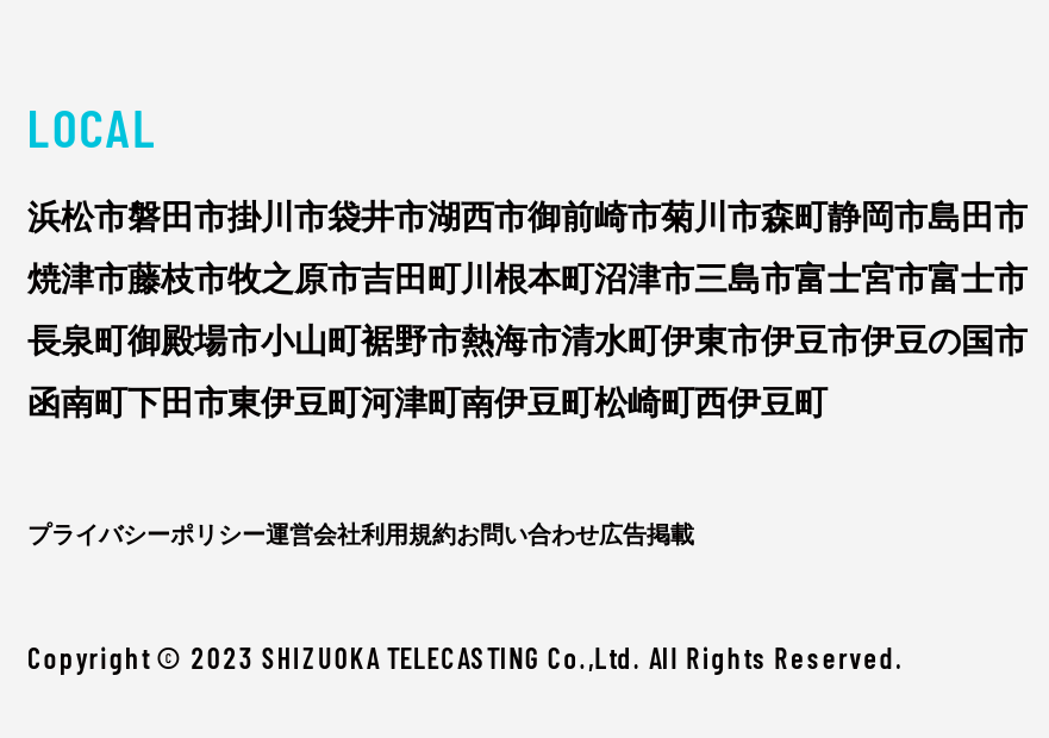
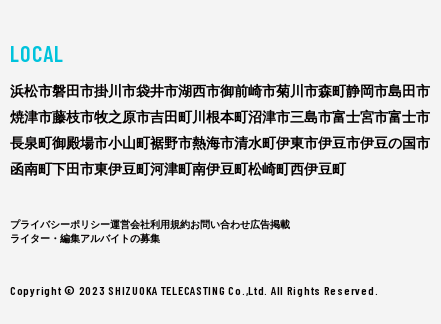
none -> [10,233,160,244] ライター・編集アルバイトの募集

